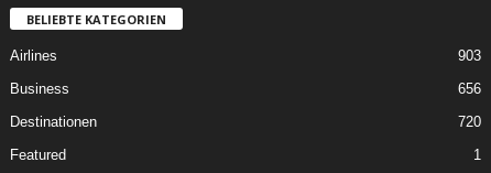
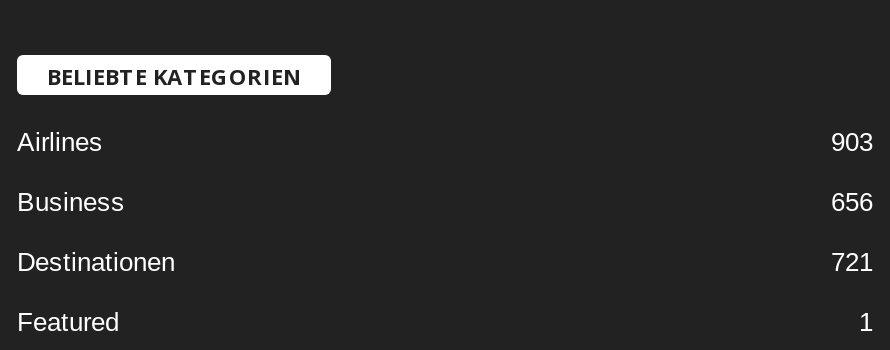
[458,113,481,129] 720 -> [831,246,873,276] 721

